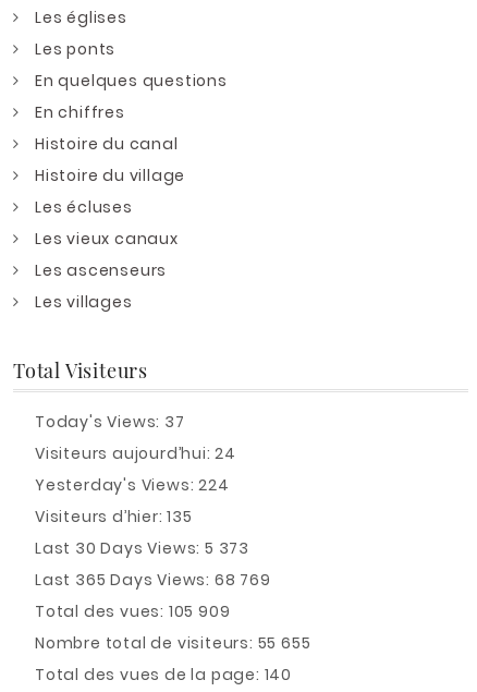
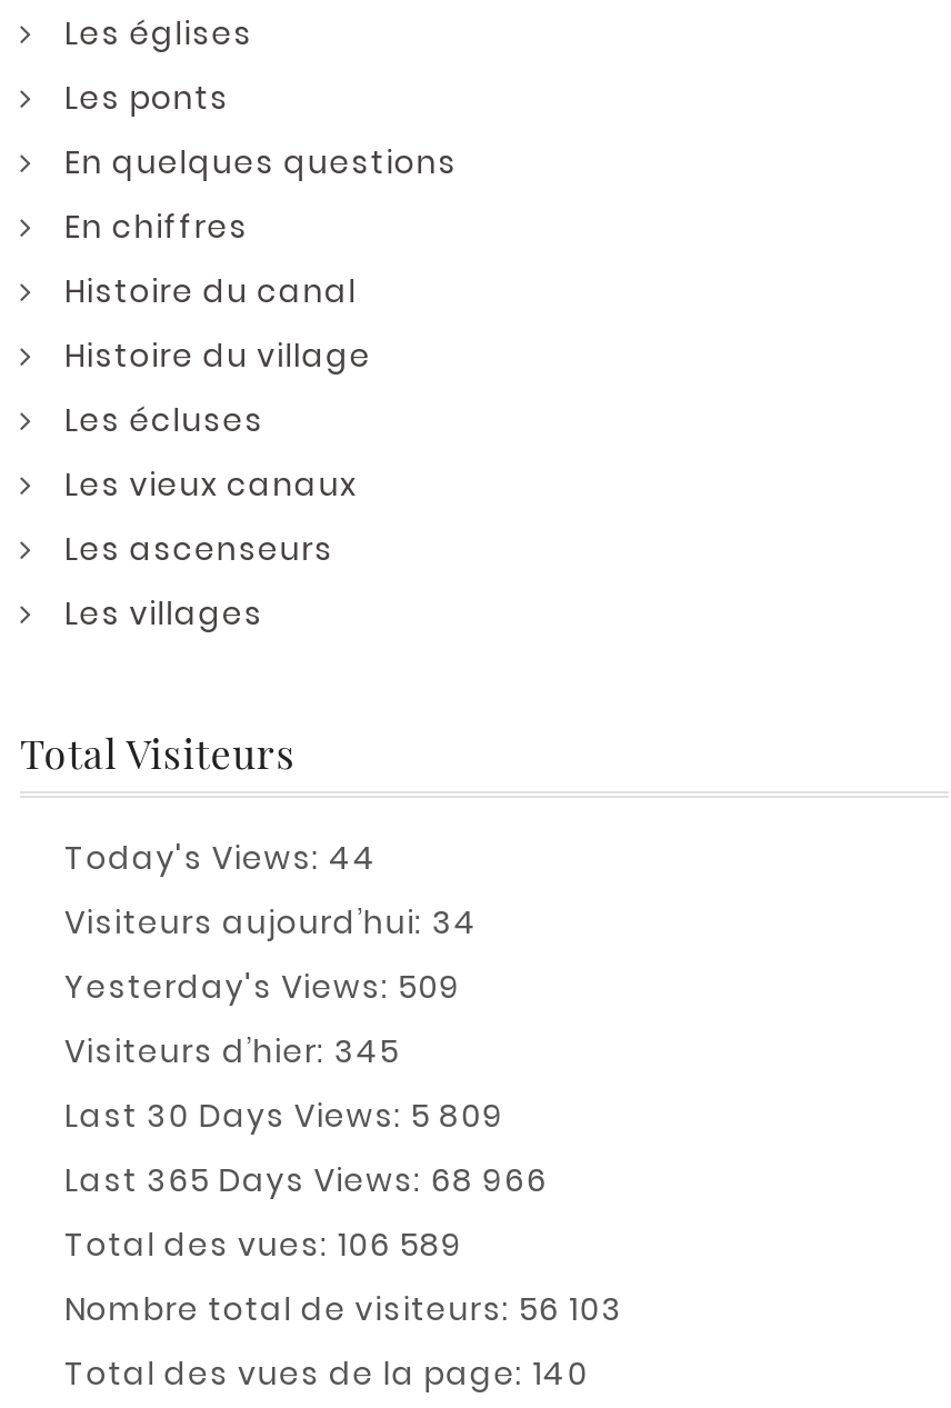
[35,411,185,433] Today's Views: 37 -> [64,835,377,880] Today's Views: 44
[35,443,236,465] Visiteurs aujourd’hui: 24 -> [64,900,478,944] Visiteurs aujourd’hui: 34
[35,474,229,496] Yesterday's Views: 224 -> [64,964,461,1009] Yesterday's Views: 509
[35,506,193,528] Visiteurs d’hier: 135 -> [64,1029,400,1073] Visiteurs d’hier: 345
[35,538,249,559] Last 30 Days Views: 5 373 -> [64,1093,504,1138] Last 30 Days Views: 5 809
[35,569,271,591] Last 365 Days Views: 68 769 -> [64,1158,548,1202] Last 365 Days Views: 68 966
[35,601,230,623] Total des vues: 105 909 -> [64,1222,463,1267] Total des vues: 106 589
[35,632,311,654] Nombre total de visiteurs: 55 655 -> [64,1287,623,1331] Nombre total de visiteurs: 56 103

